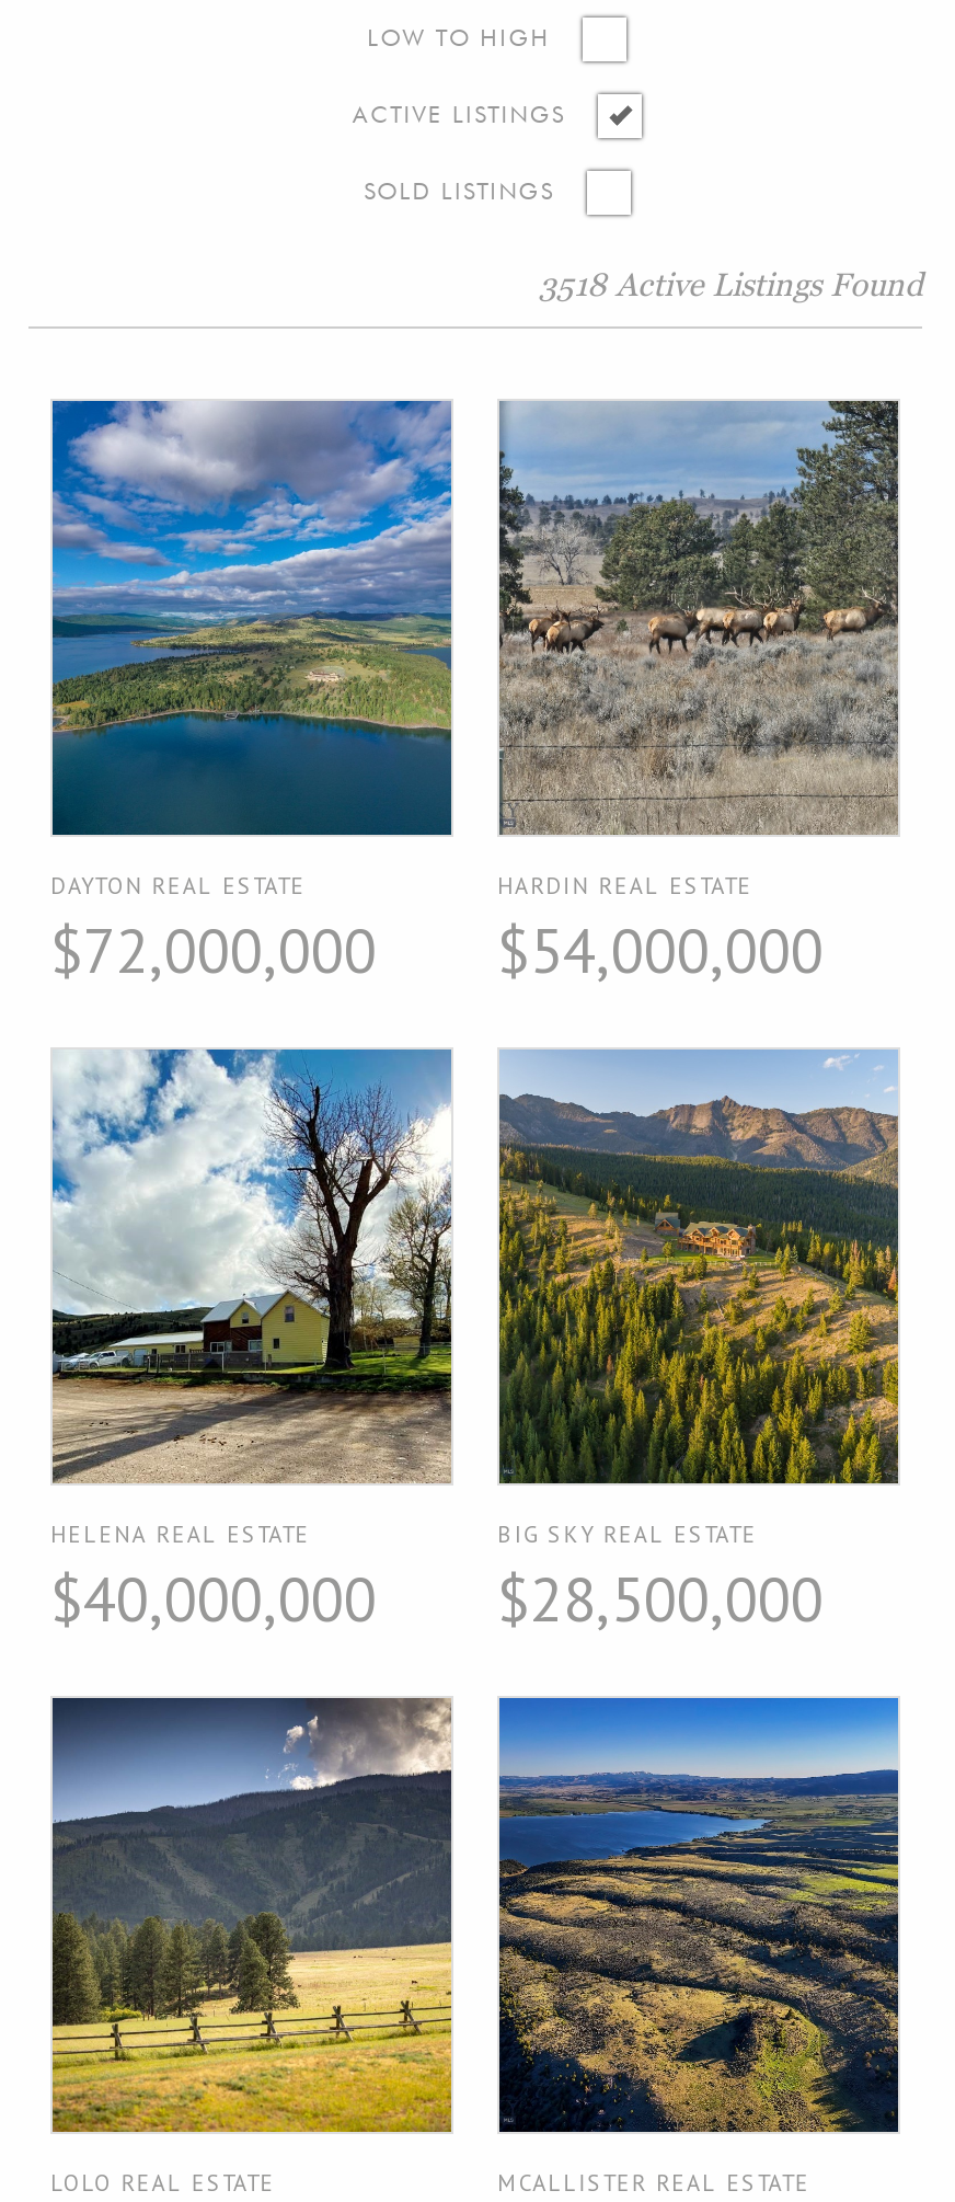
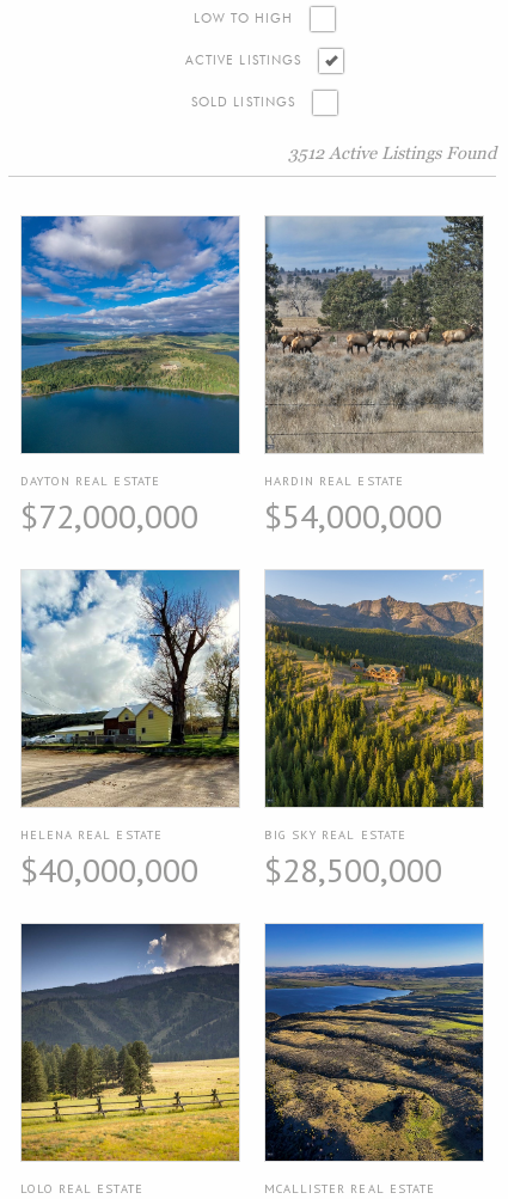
[539,263,922,302] 3518 Active Listings Found -> [288,141,496,163] 3512 Active Listings Found

